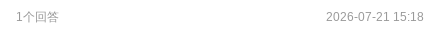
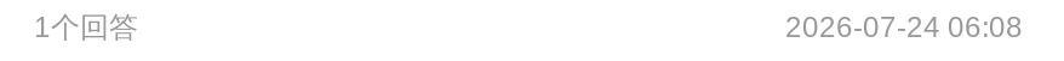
[326,10,424,24] 2026-07-21 15:18 -> [785,11,1023,44] 2026-07-24 06:08

